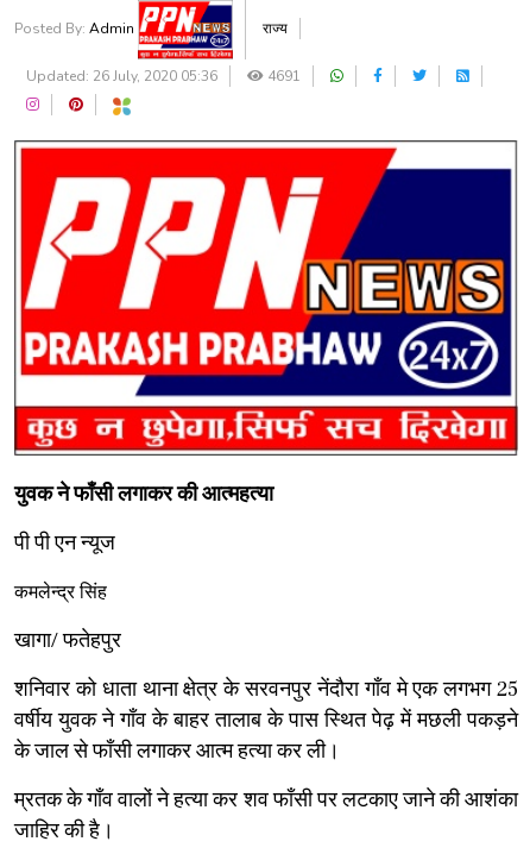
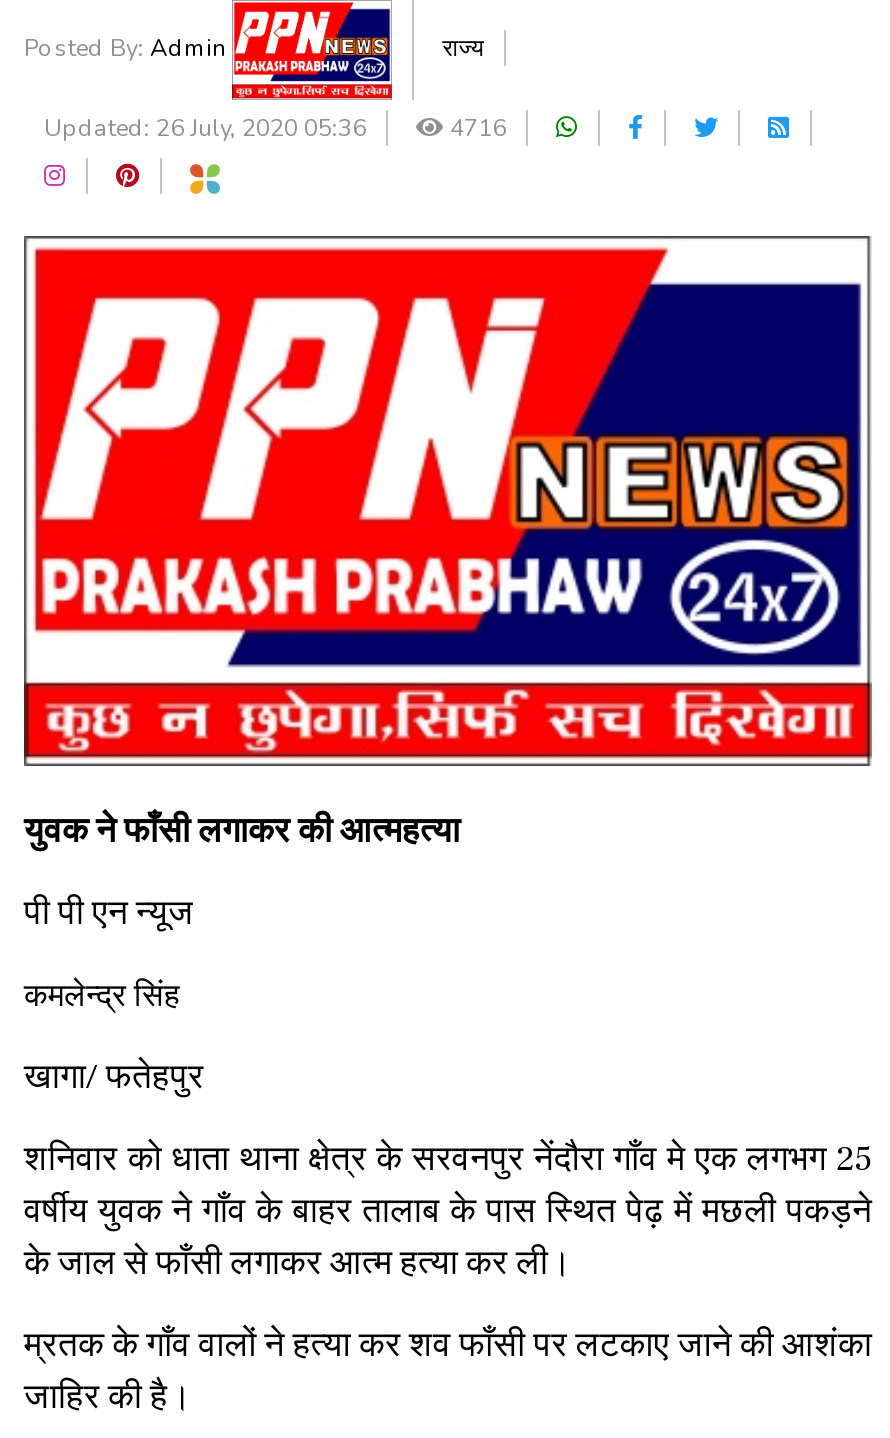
[264,67,301,86] 4691 -> [444,112,506,144] 4716

